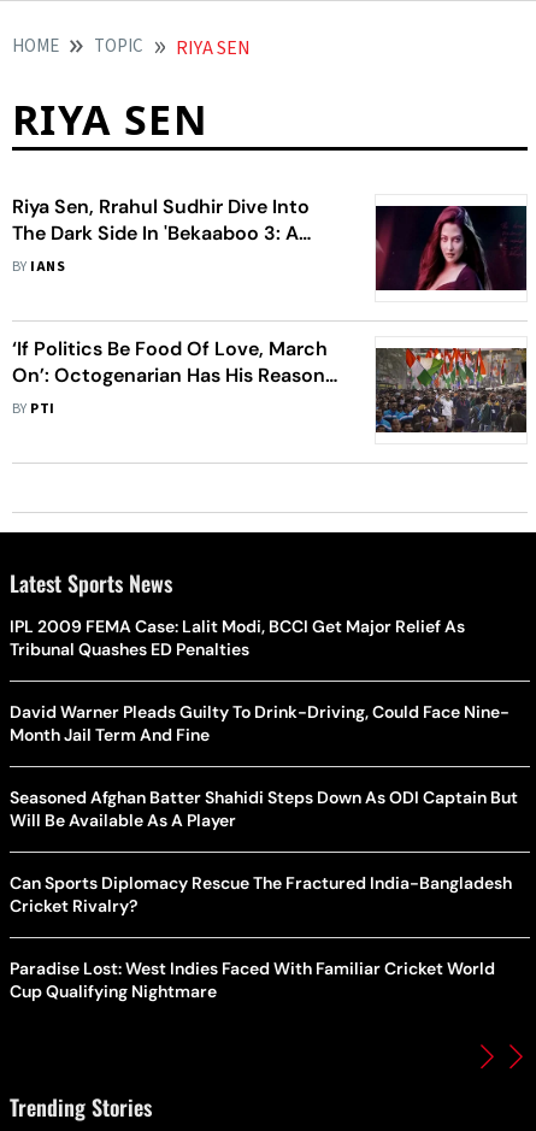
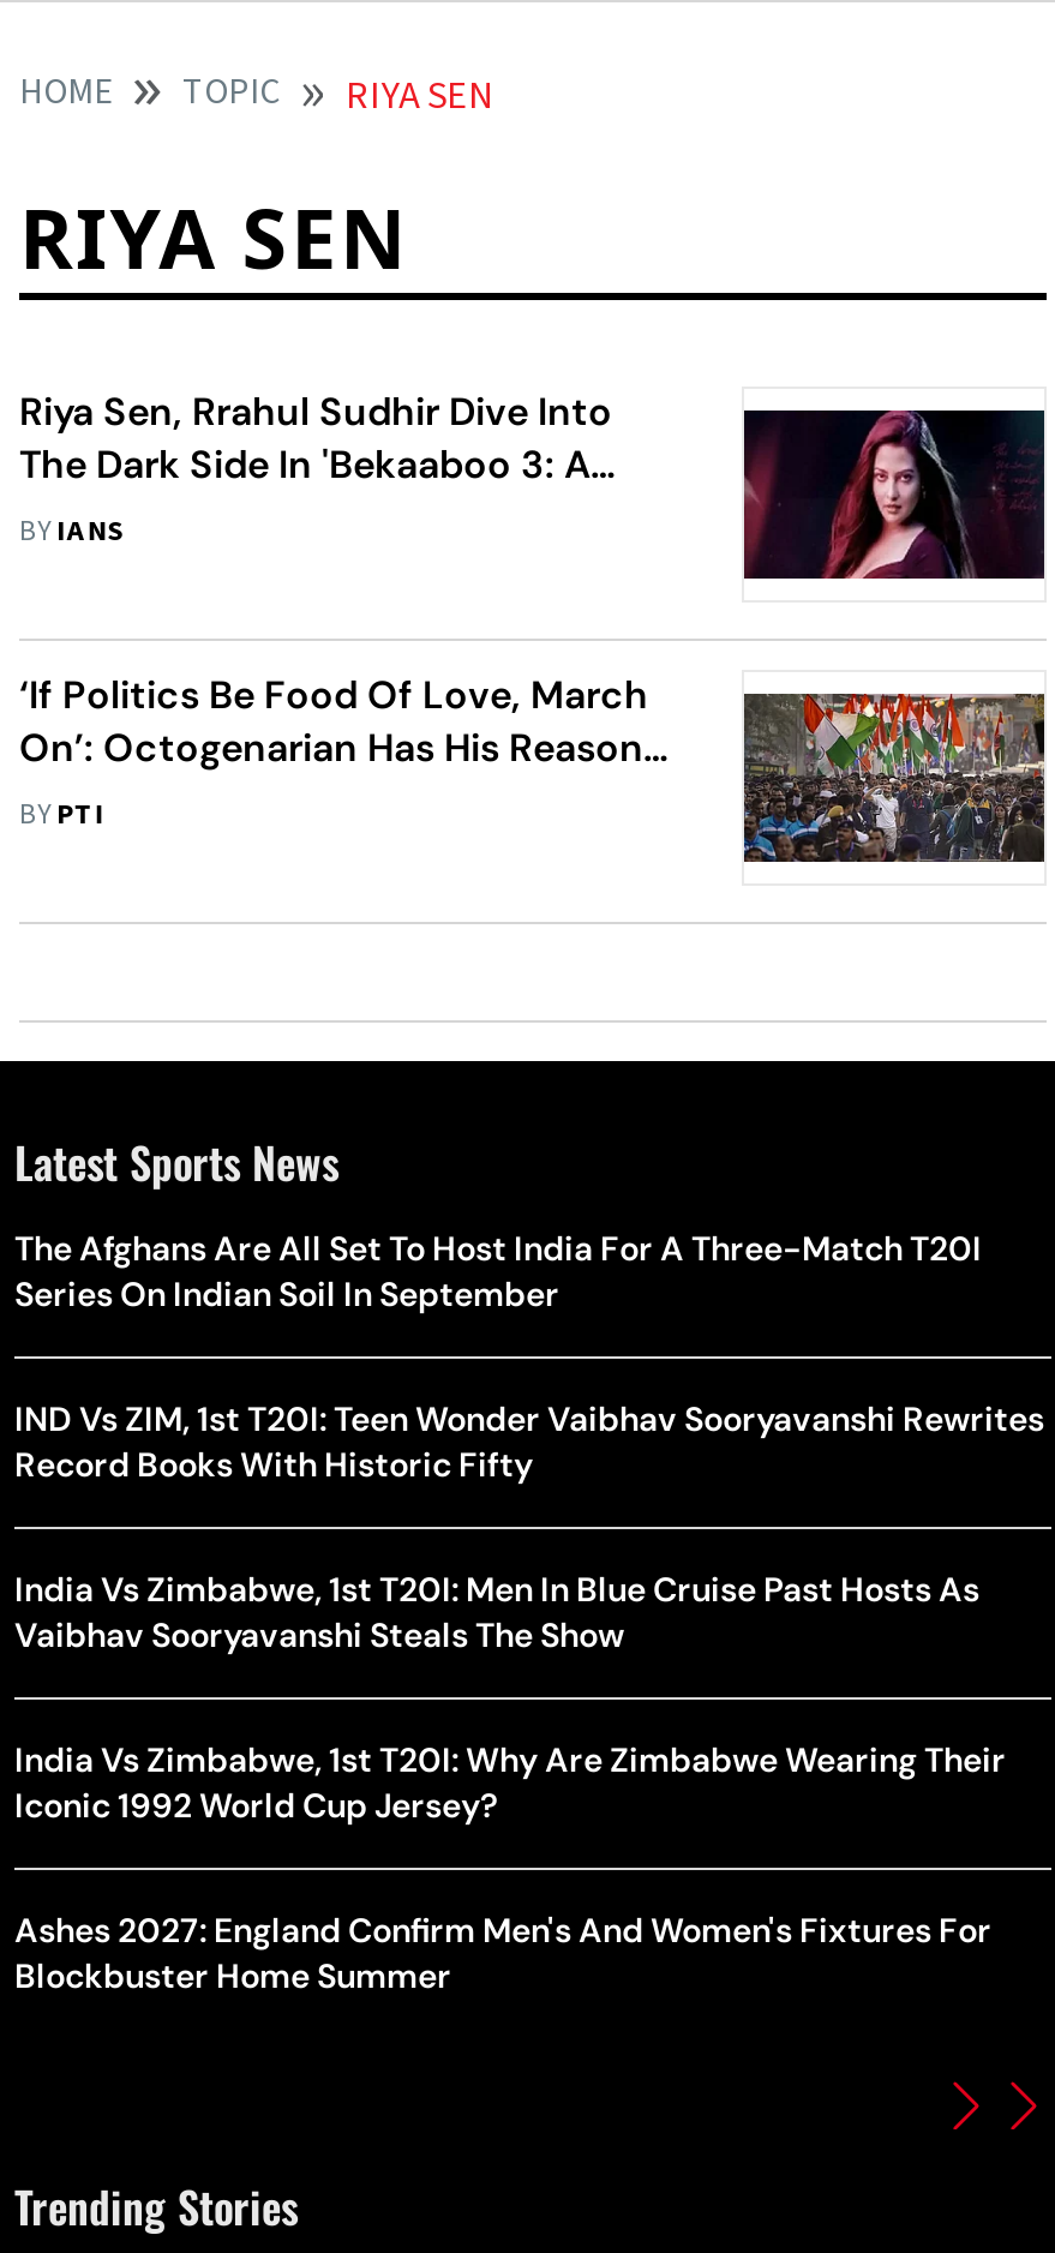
[10,615,465,660] IPL 2009 FEMA Case: Lalit Modi, BCCI Get Major Relief As | Tribunal Quashes ED Penalties -> [14,1227,982,1316] The Afghans Are All Set To Host India For A Three-Match T20I | Series On Indian Soil In September
[10,701,510,746] David Warner Pleads Guilty To Drink-Driving, Could Face Nine- | Month Jail Term And Fine -> [14,1397,1044,1486] IND Vs ZIM, 1st T20I: Teen Wonder Vaibhav Sooryavanshi Rewrites | Record Books With Historic Fifty
[10,787,518,831] Seasoned Afghan Batter Shahidi Steps Down As ODI Captain But | Will Be Available As A Player -> [14,1568,979,1656] India Vs Zimbabwe, 1st T20I: Men In Blue Cruise Past Hosts As | Vaibhav Sooryavanshi Steals The Show
[10,872,512,917] Can Sports Diplomacy Rescue The Fractured India-Bangladesh | Cricket Rivalry? -> [14,1738,1006,1827] India Vs Zimbabwe, 1st T20I: Why Are Zimbabwe Wearing Their | Iconic 1992 World Cup Jersey?
[10,958,495,1002] Paradise Lost: West Indies Faced With Familiar Cricket World | Cup Qualifying Nightmare -> [14,1909,991,1997] Ashes 2027: England Confirm Men's And Women's Fixtures For | Blockbuster Home Summer

